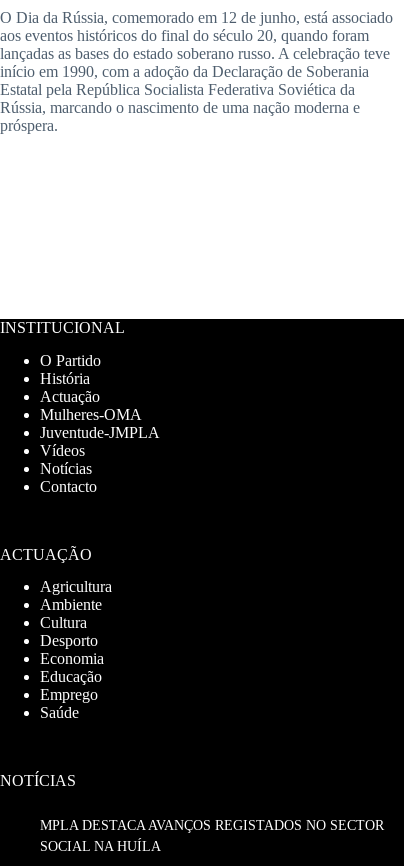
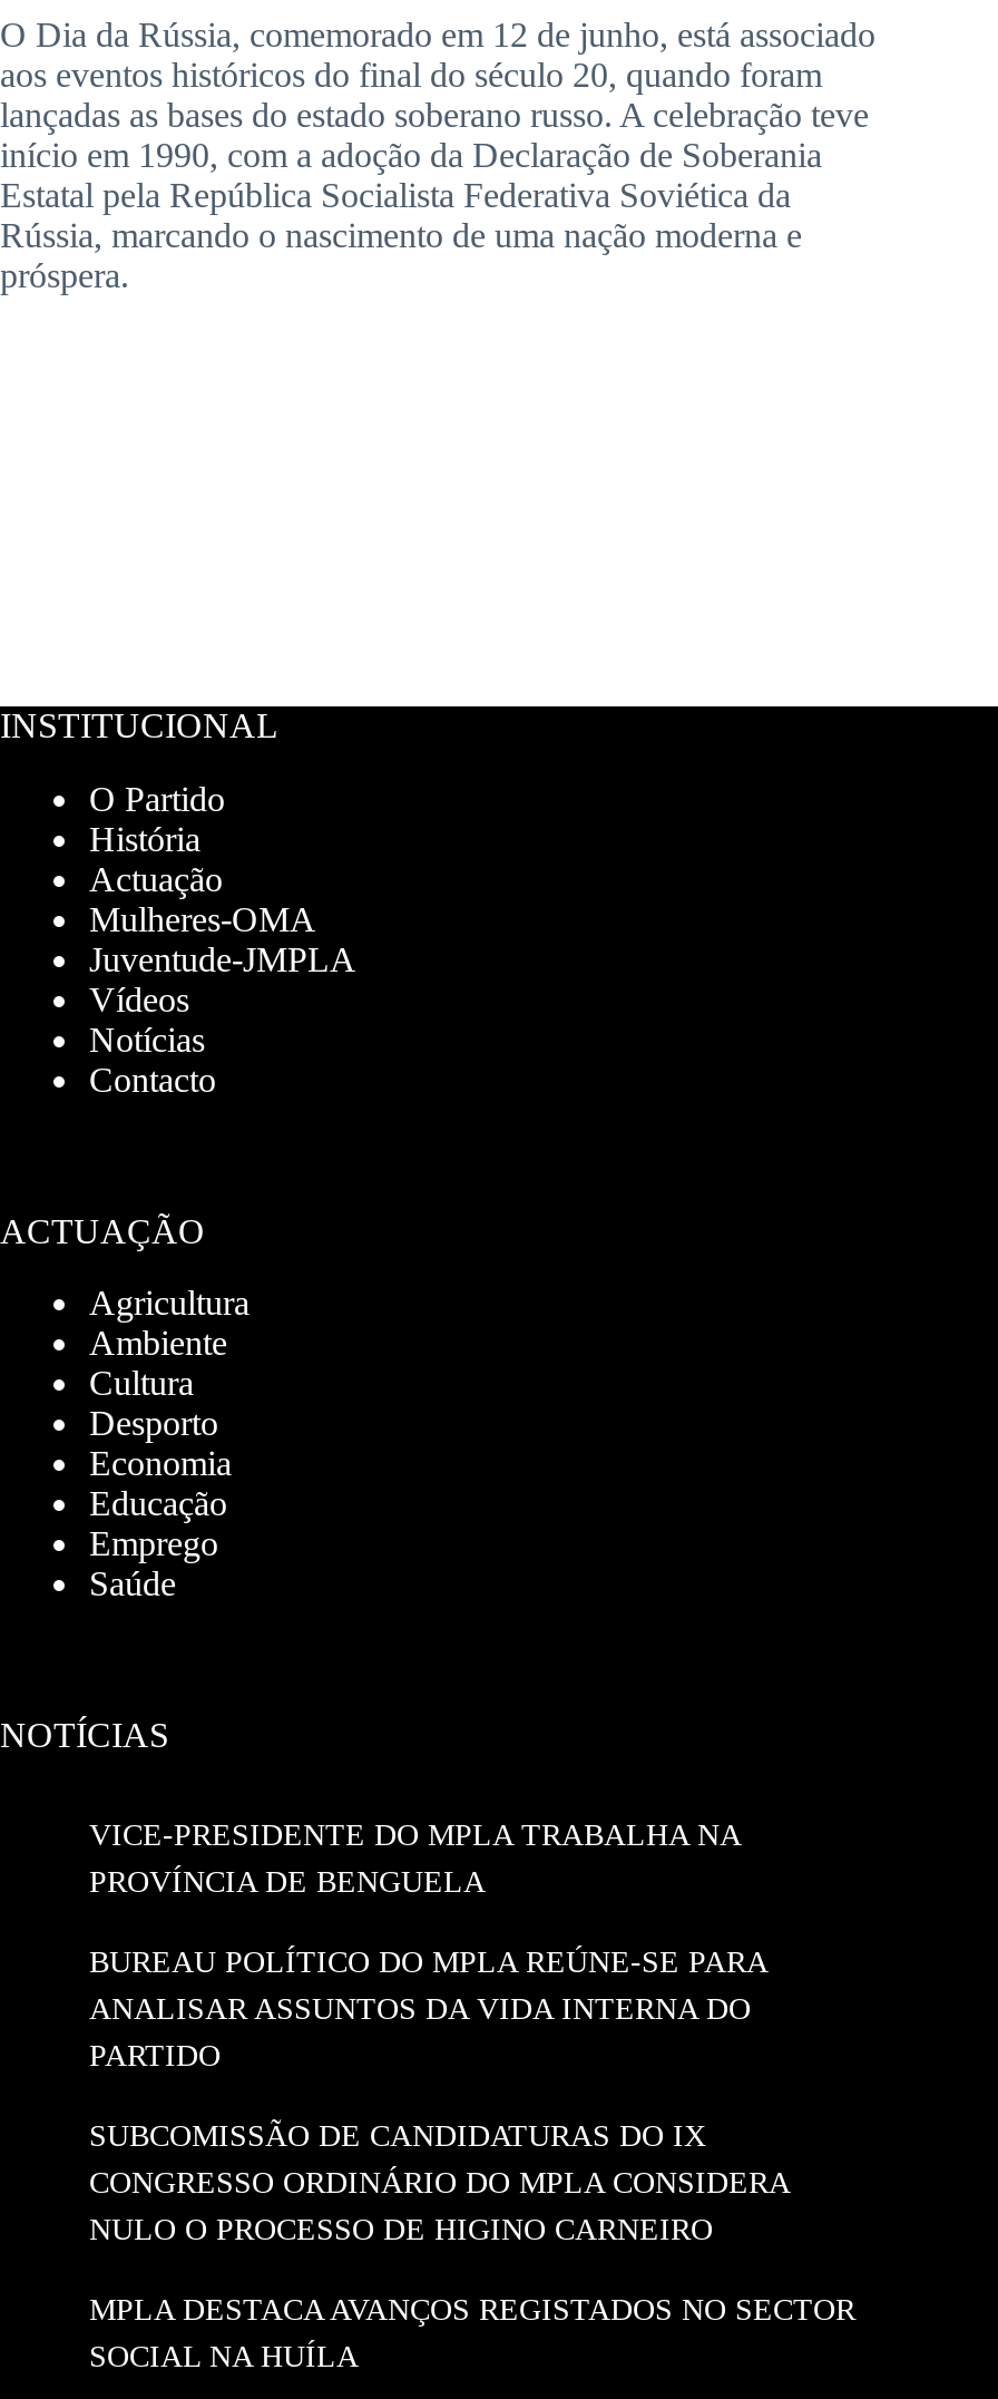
none -> [89,1819,789,2247] VICE-PRESIDENTE DO MPLA TRABALHA NA | PROVÍNCIA DE BENGUELA | BUREAU POLÍTICO DO MPLA REÚNE-SE PARA | ANALISAR ASSUNTOS DA VIDA INTERNA DO | PARTIDO | SUBCOMISSÃO DE CANDIDATURAS DO IX | CONGRESSO ORDINÁRIO DO MPLA CONSIDERA | NULO O PROCESSO DE HIGINO CARNEIRO

